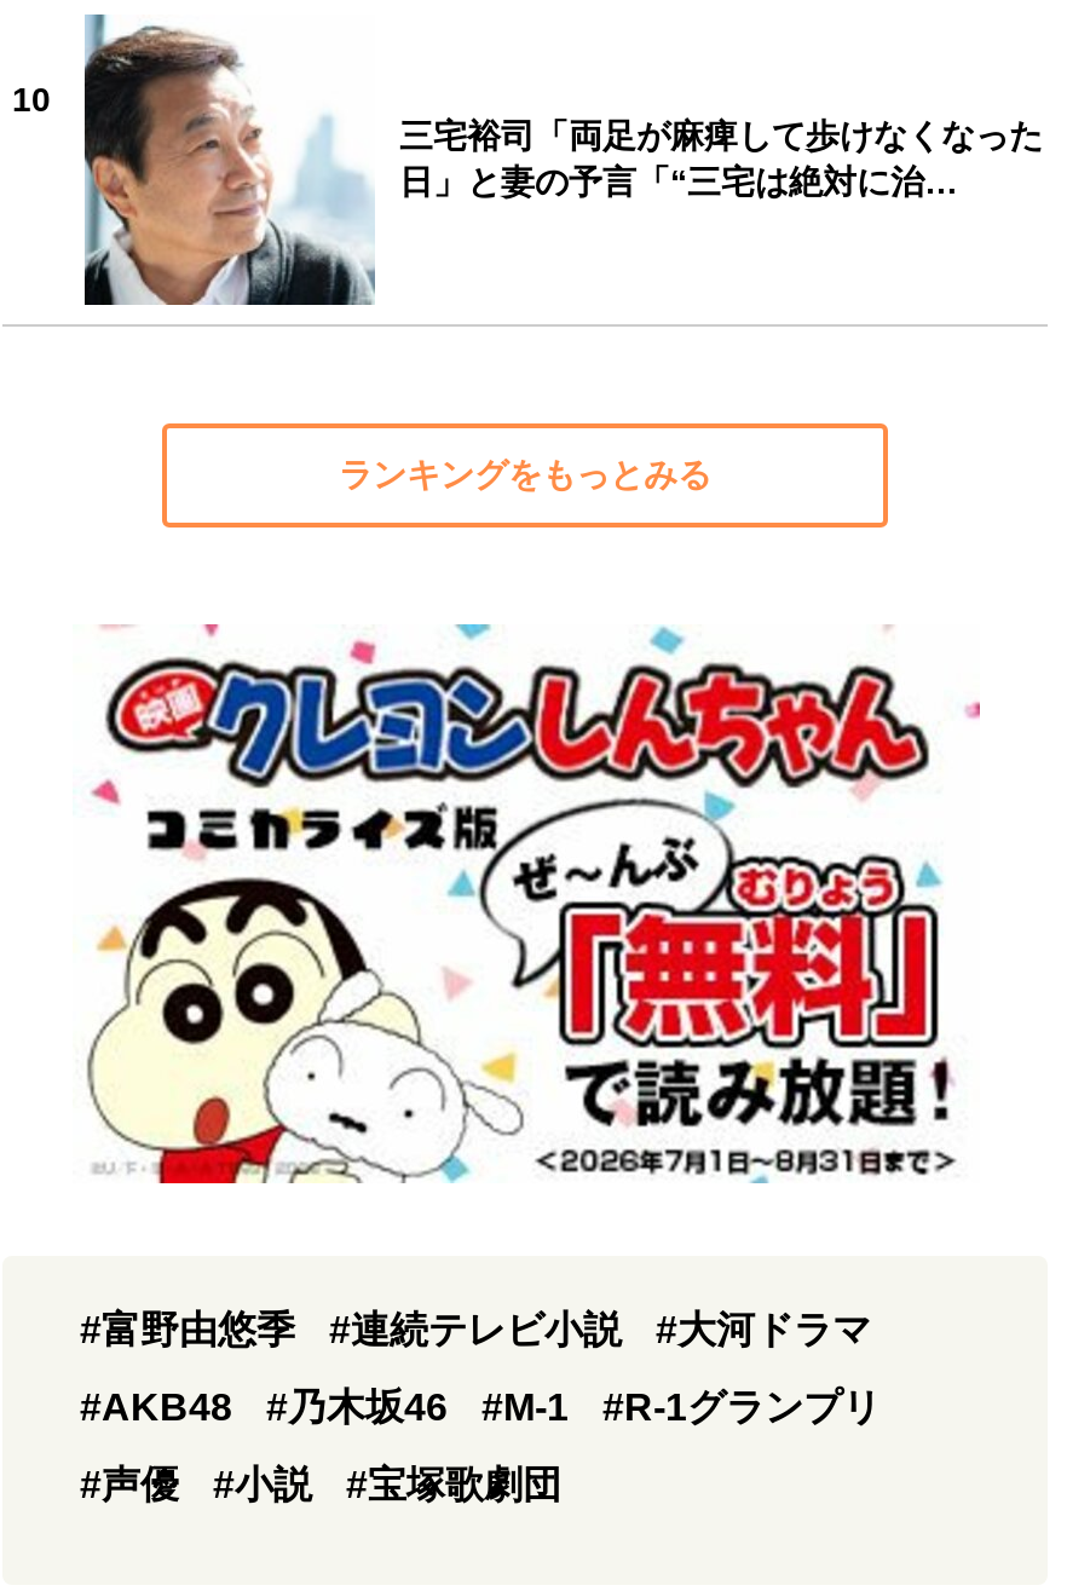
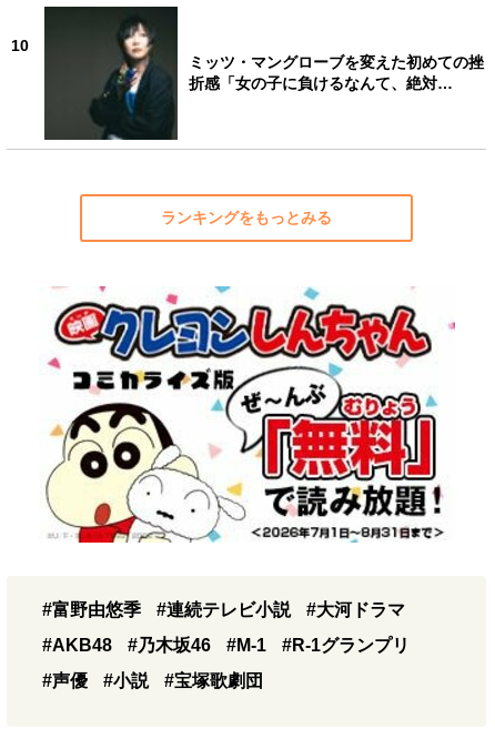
[85,12,1043,307] [image] | 三宅裕司「両足が麻痺して歩けなくなった | 日」と妻の予言「“三宅は絶対に治… -> [43,6,484,141] [image] | ミッツ・マングローブを変えた初めての挫 | 折感「女の子に負けるなんて、絶対…

